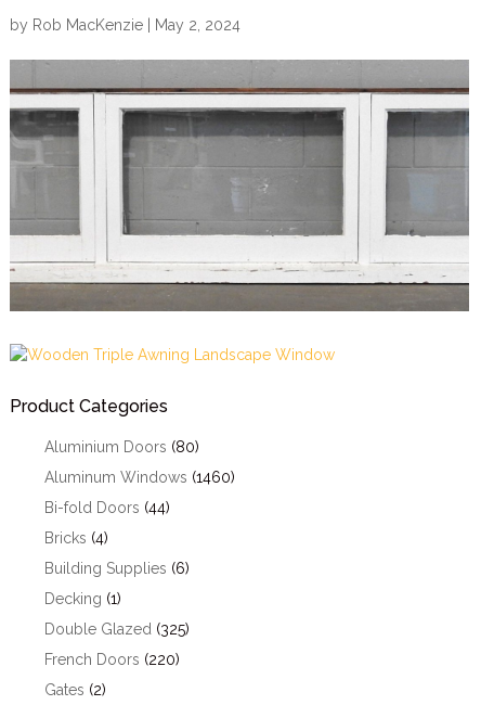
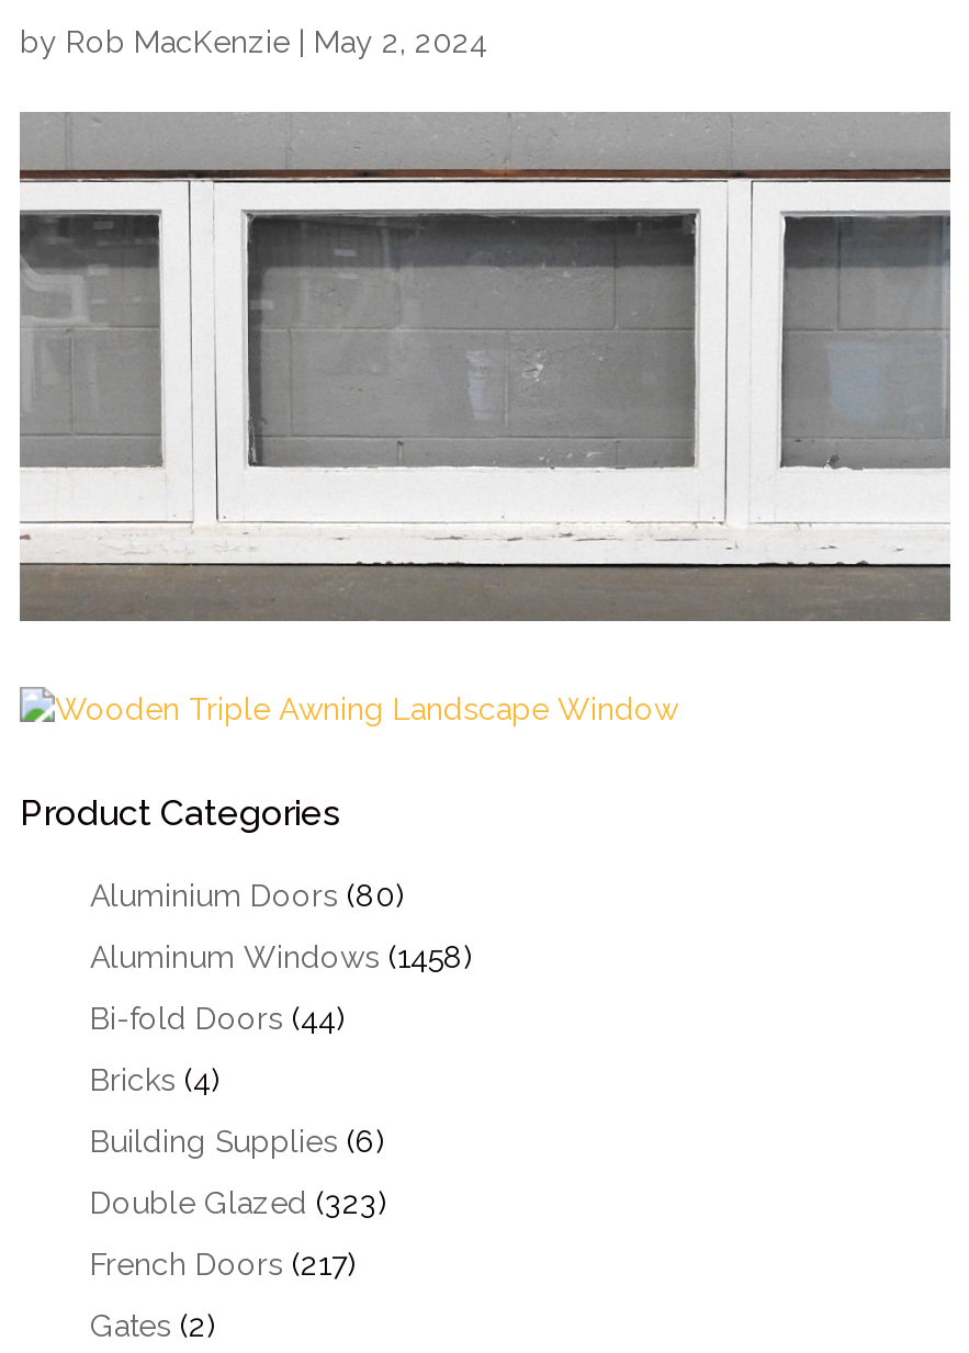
[44,468,235,485] Aluminum Windows (1460) -> [90,938,472,974] Aluminum Windows (1458)
[44,590,190,668] Decking (1) | Double Glazed (325) | French Doors (220) -> [90,1184,386,1281] Double Glazed (323) | French Doors (217)

